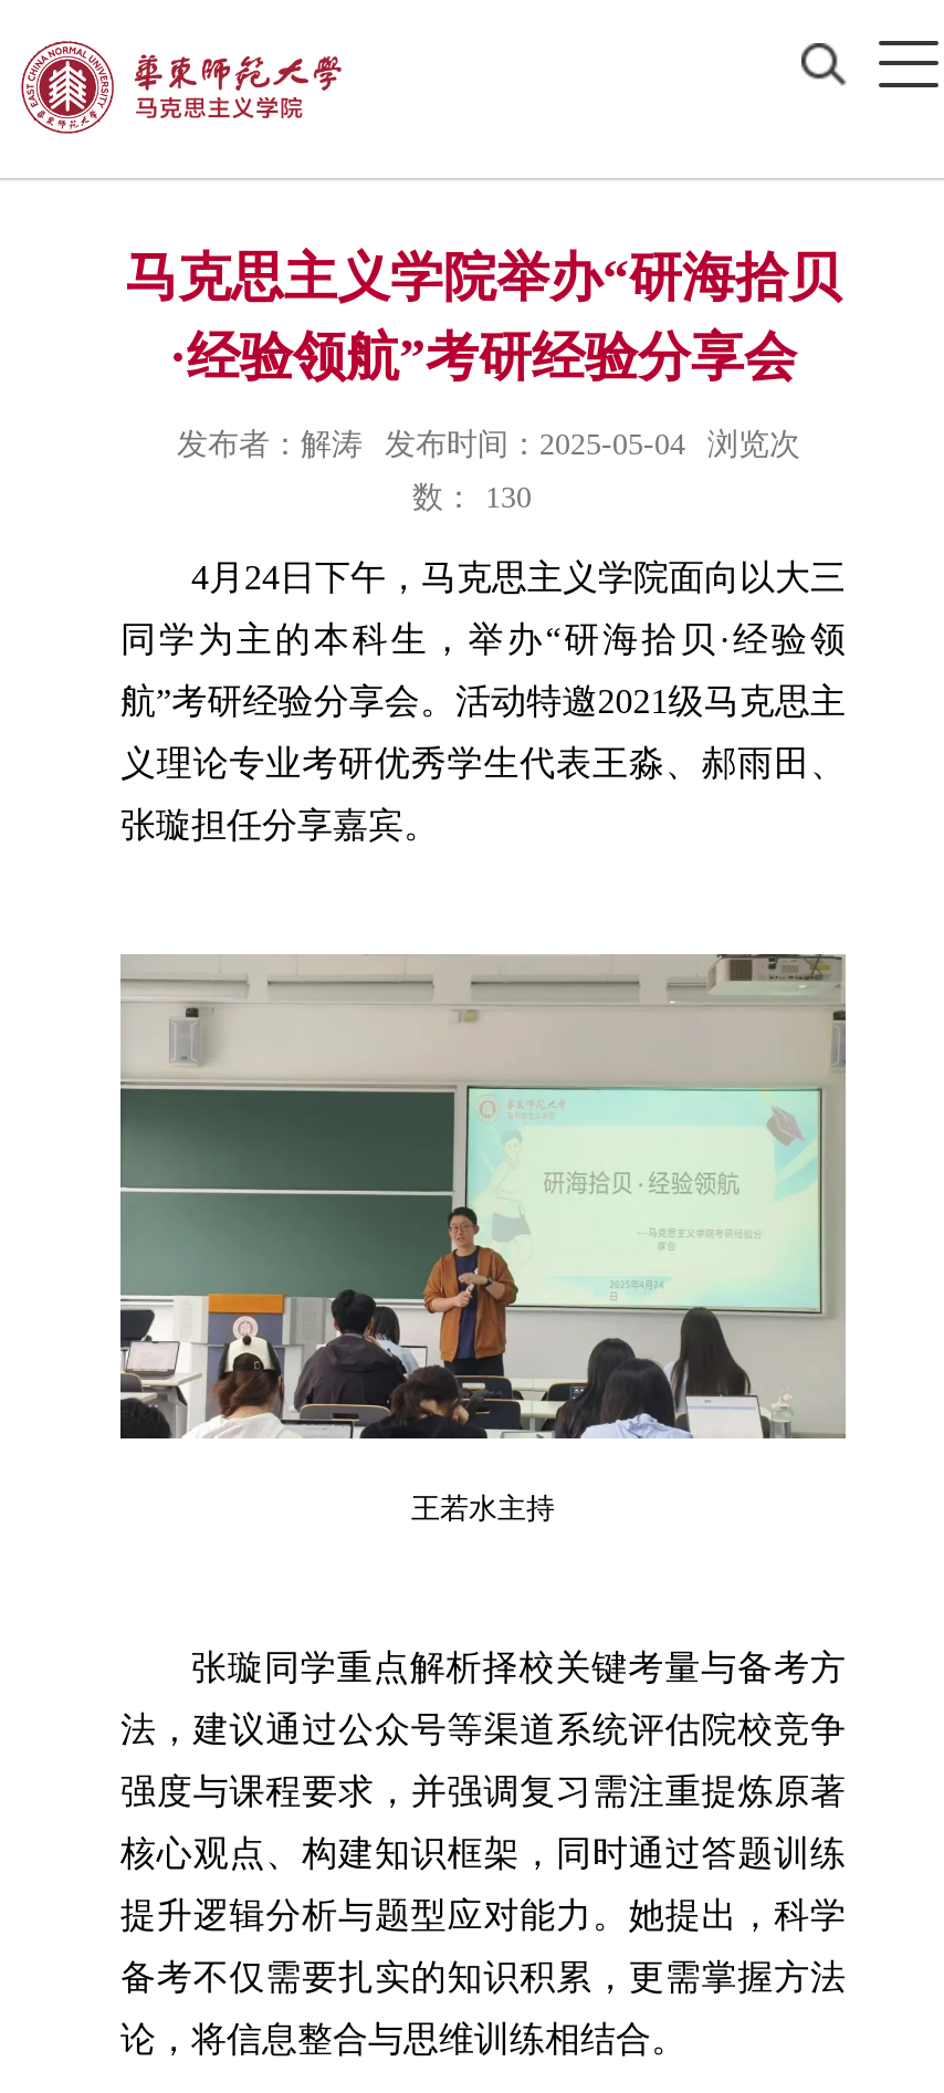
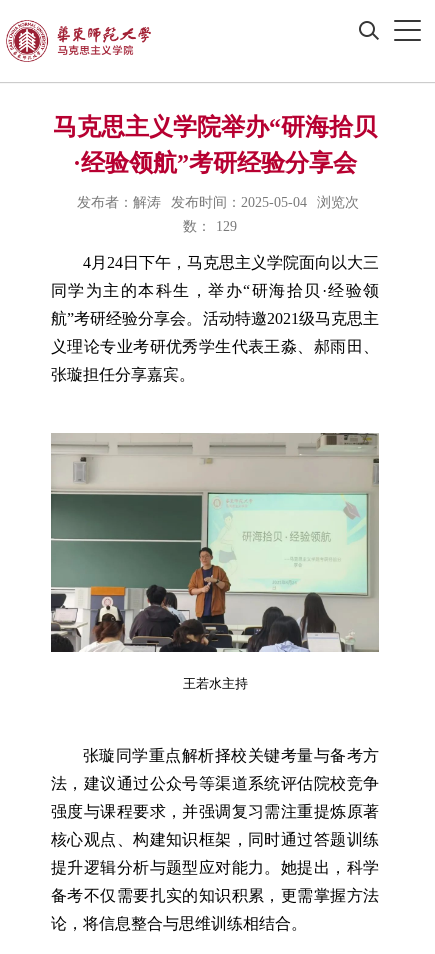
[412,481,532,514] 数： 130 -> [183,219,237,234] 数： 129

